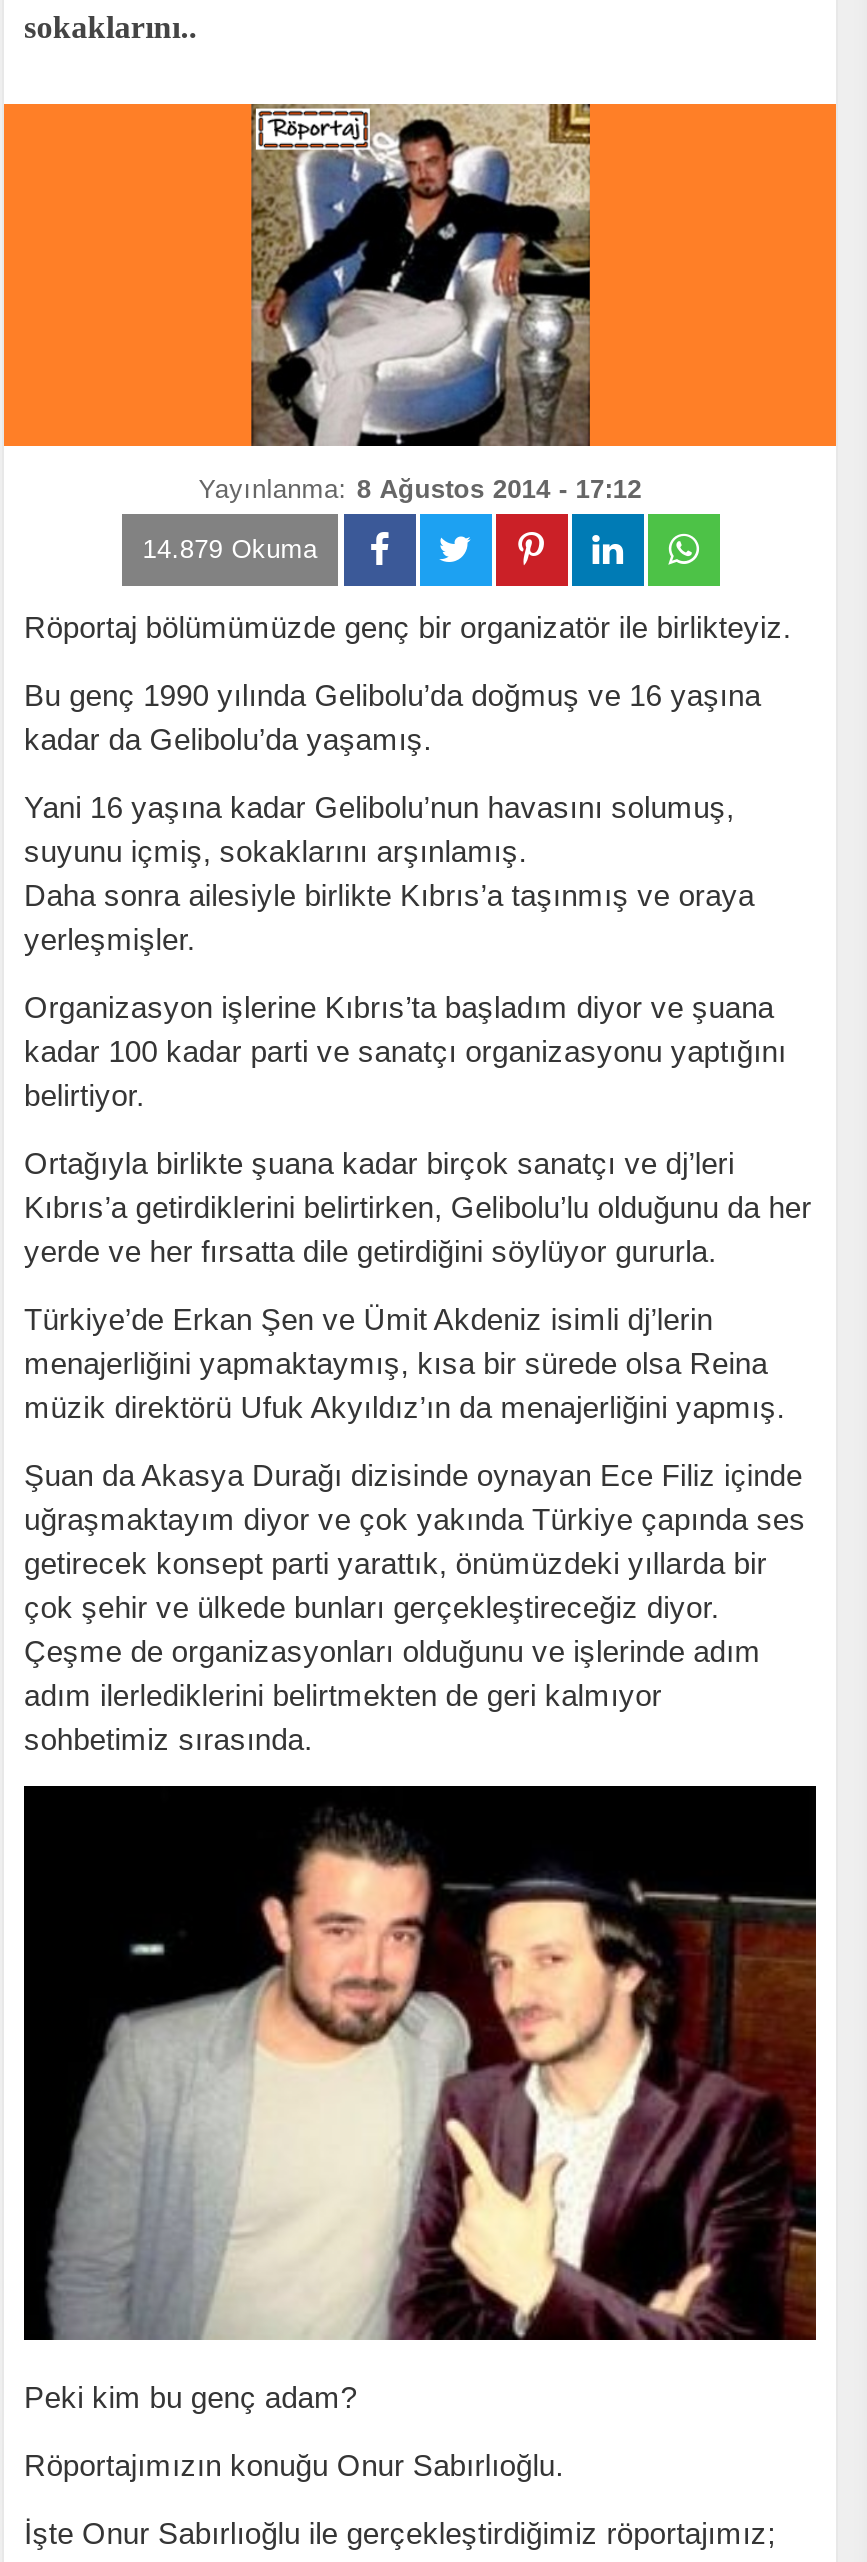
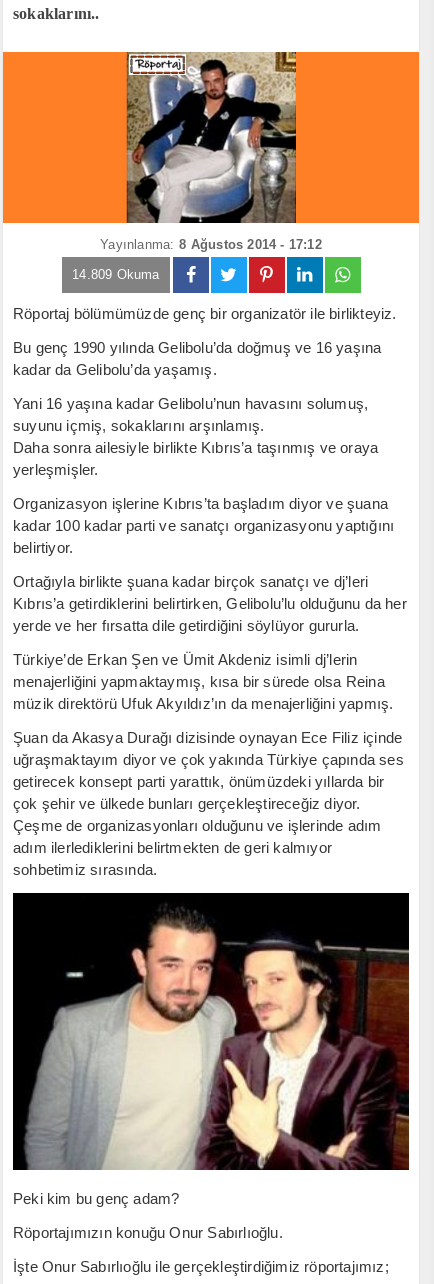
[143,533,317,563] 14.879 Okuma -> [72,267,160,282] 14.809 Okuma

